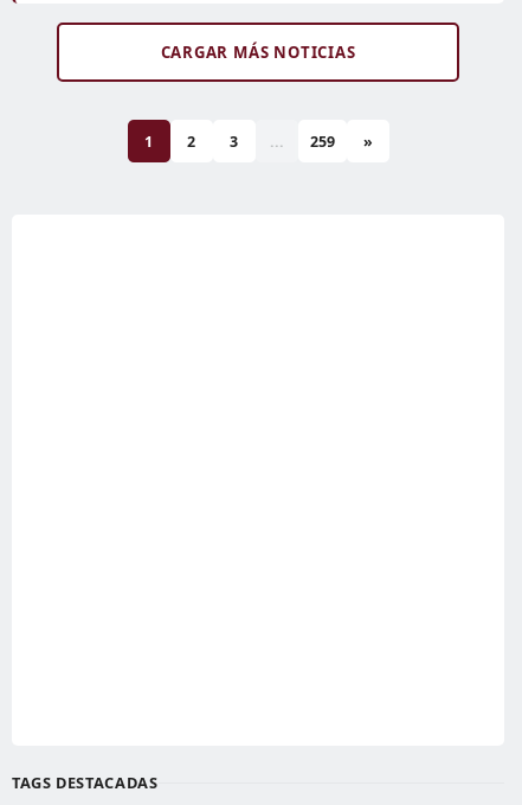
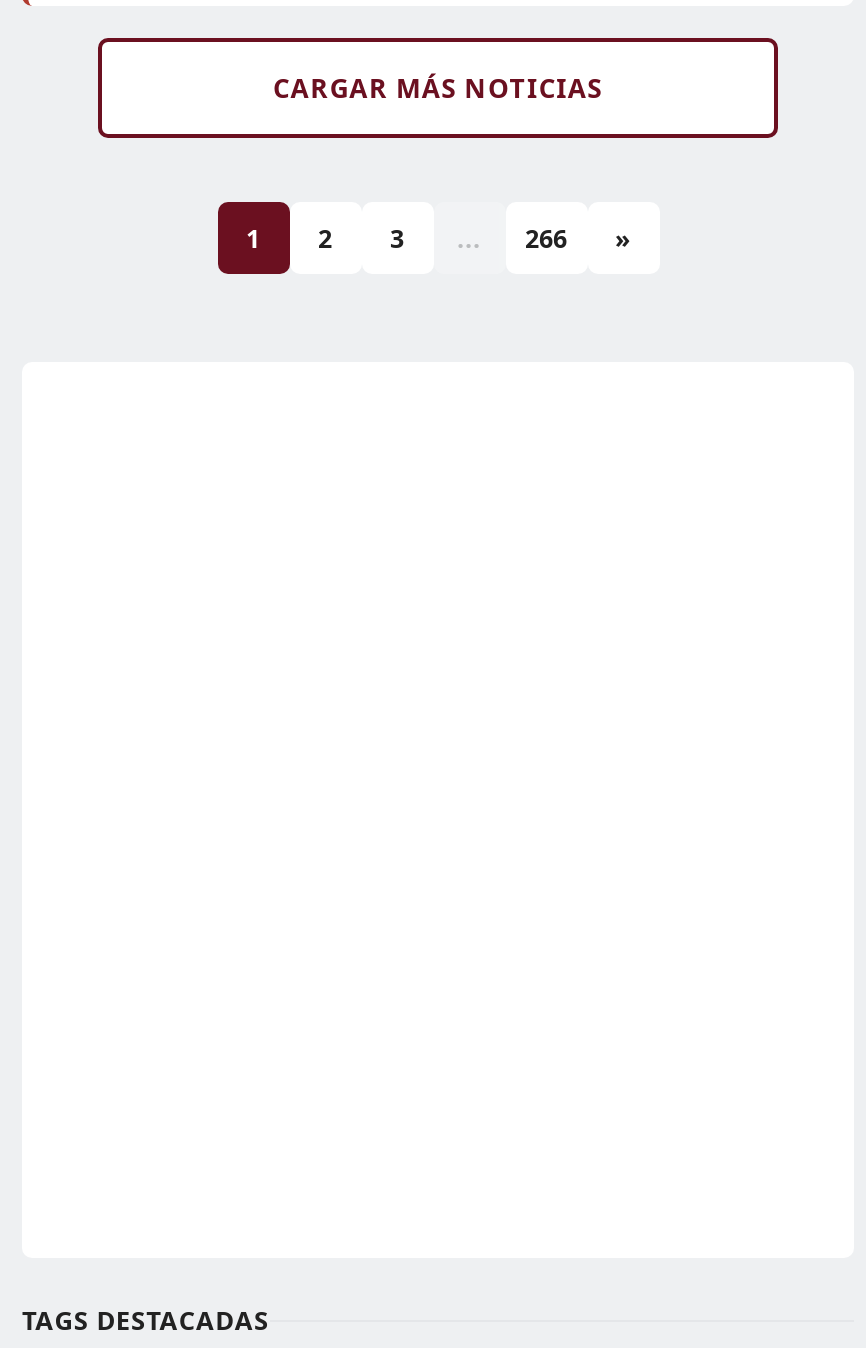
[310,131,334,151] 259 -> [525,221,567,255] 266

